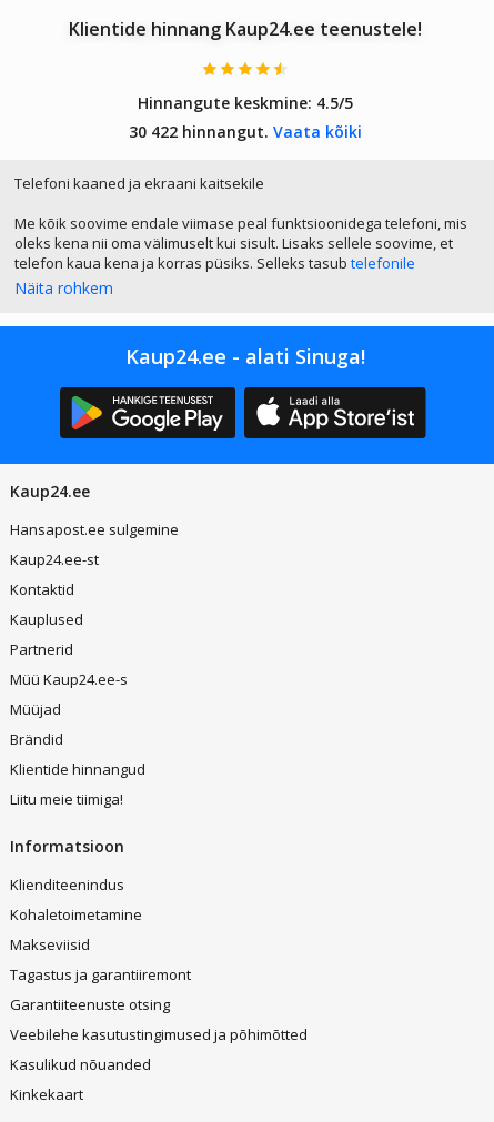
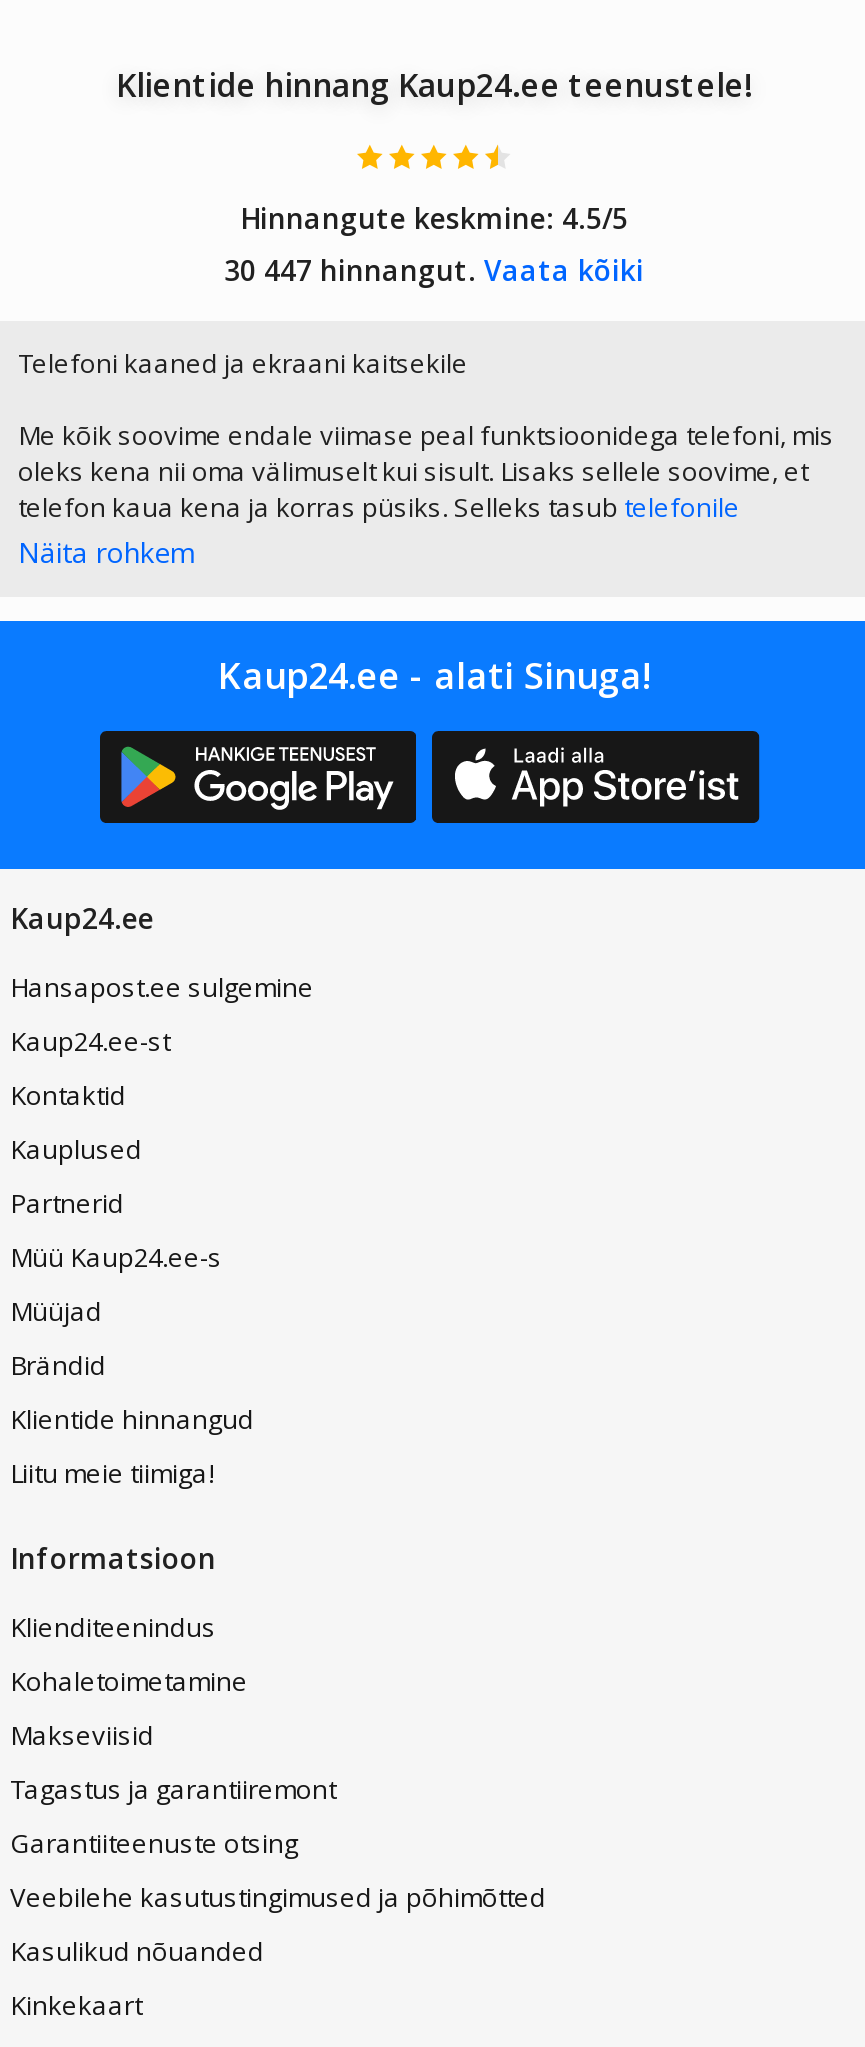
[129,121,362,142] 30 422 hinnangut. Vaata kõiki -> [224,251,644,289] 30 447 hinnangut. Vaata kõiki

